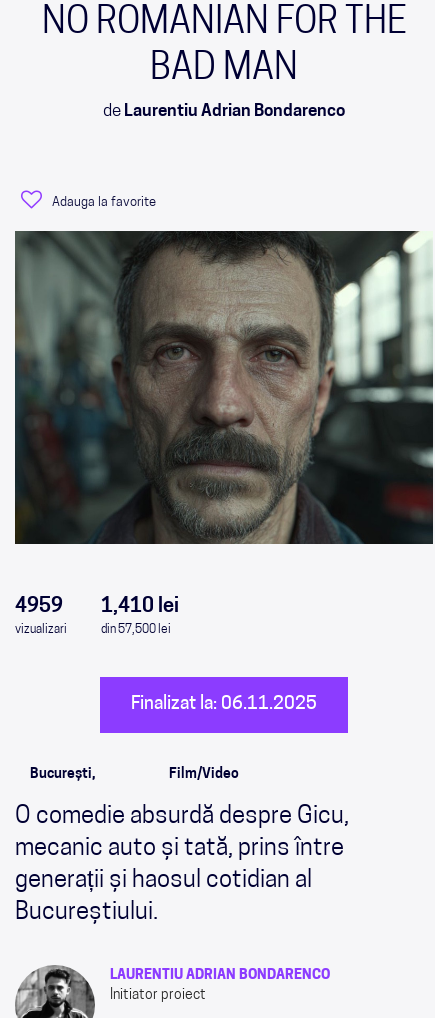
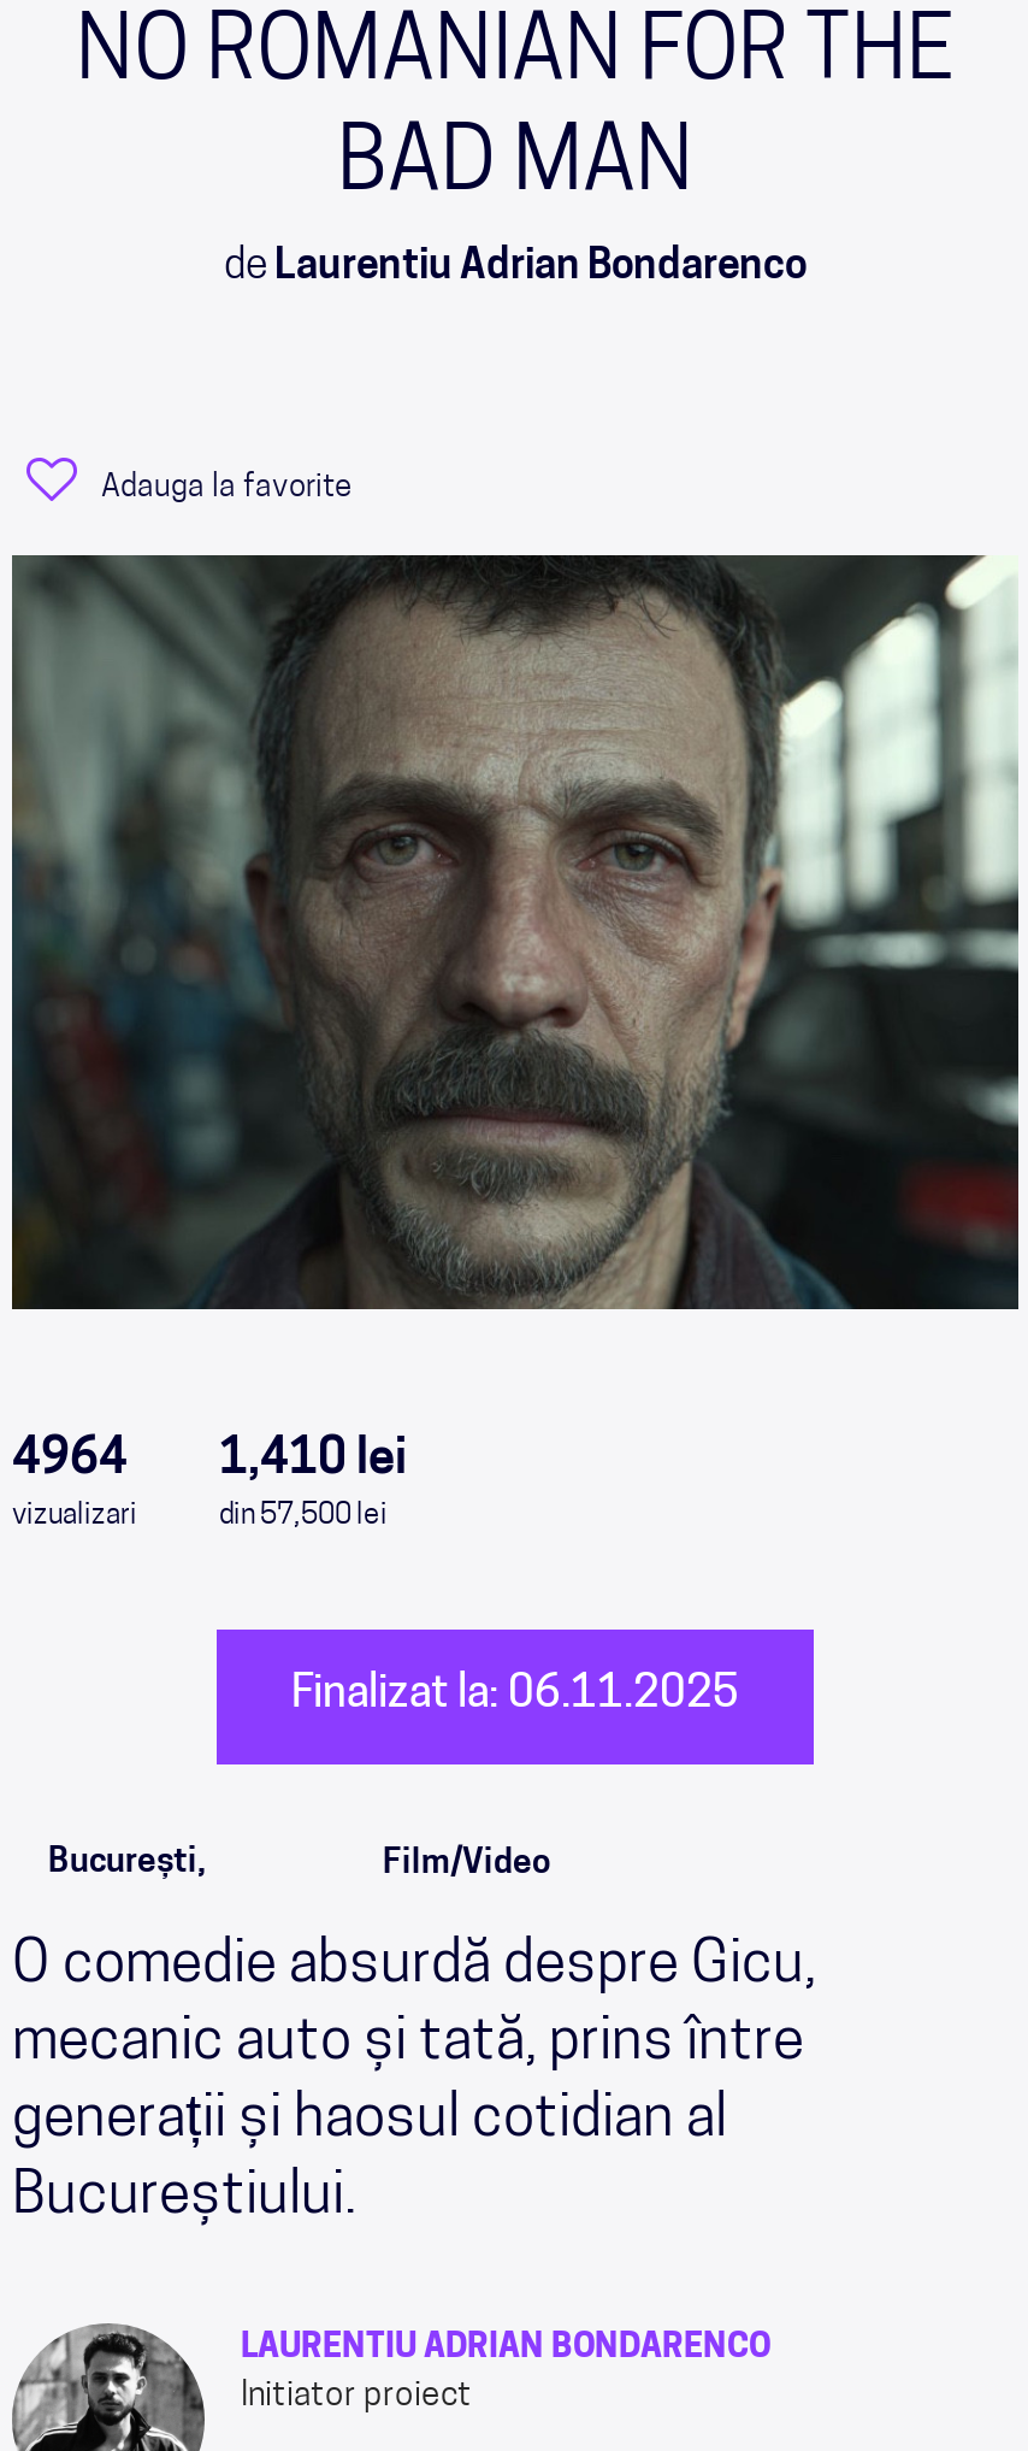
[15,597,179,617] 4959 1,410 lei -> [12,1437,407,1485] 4964 1,410 lei

